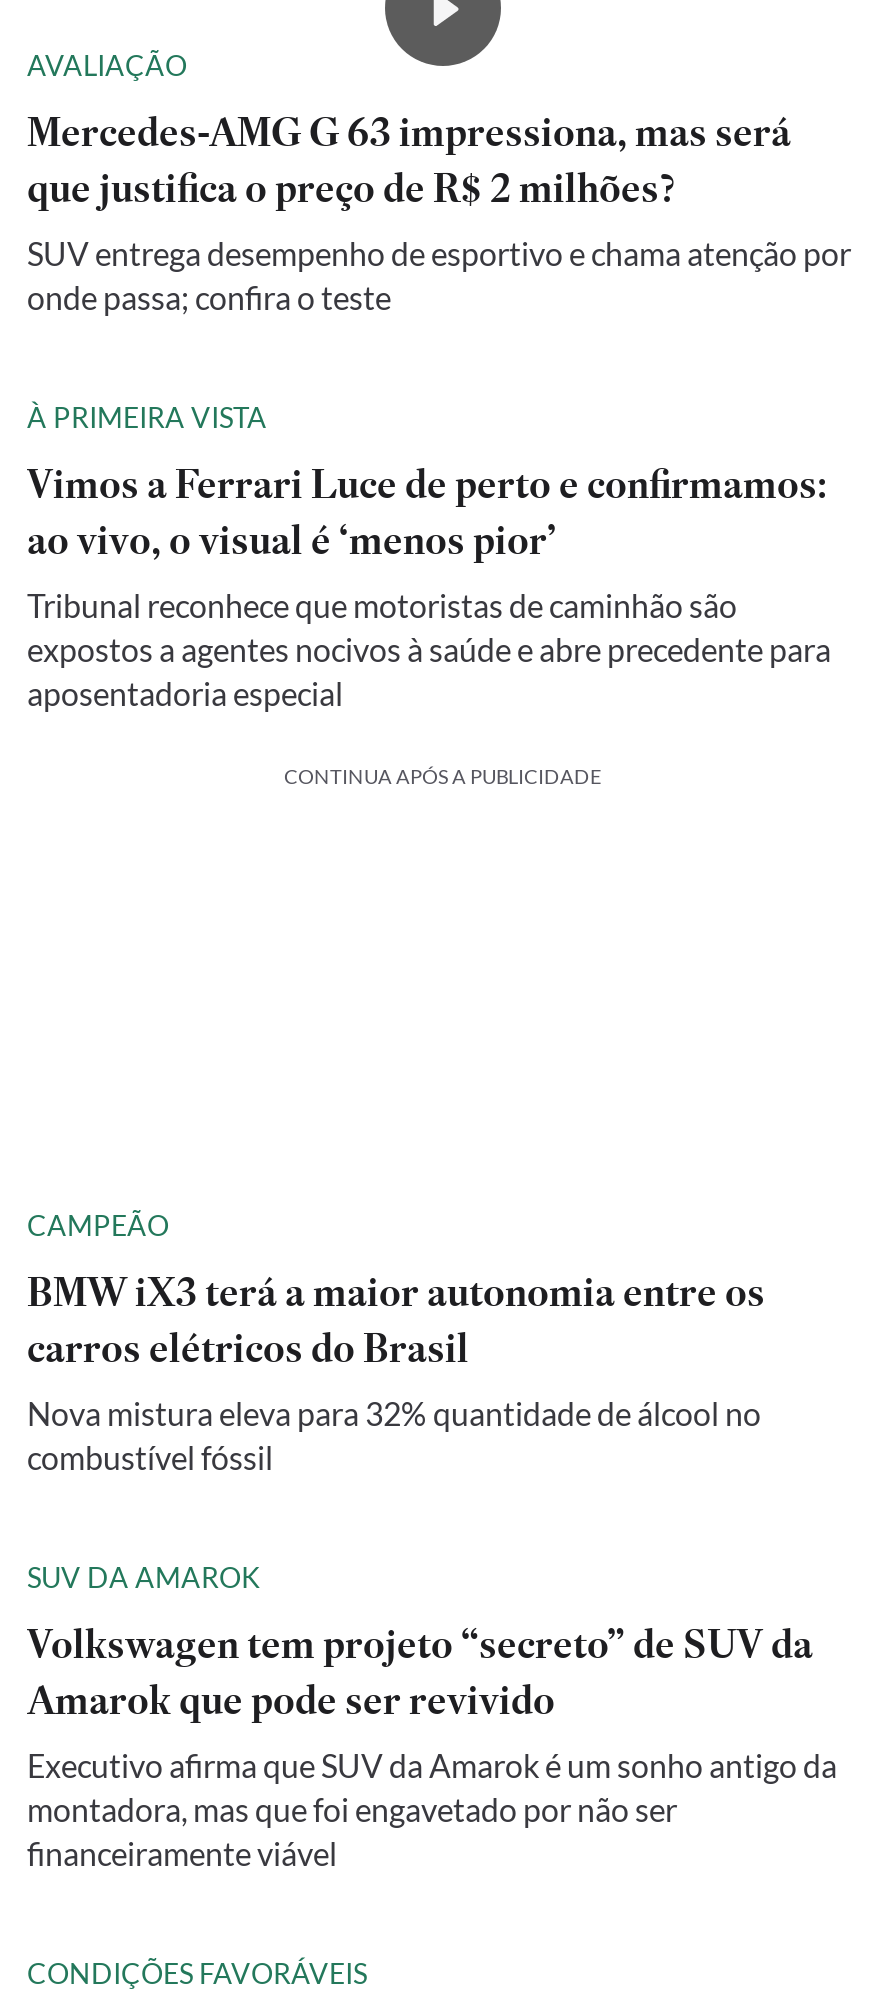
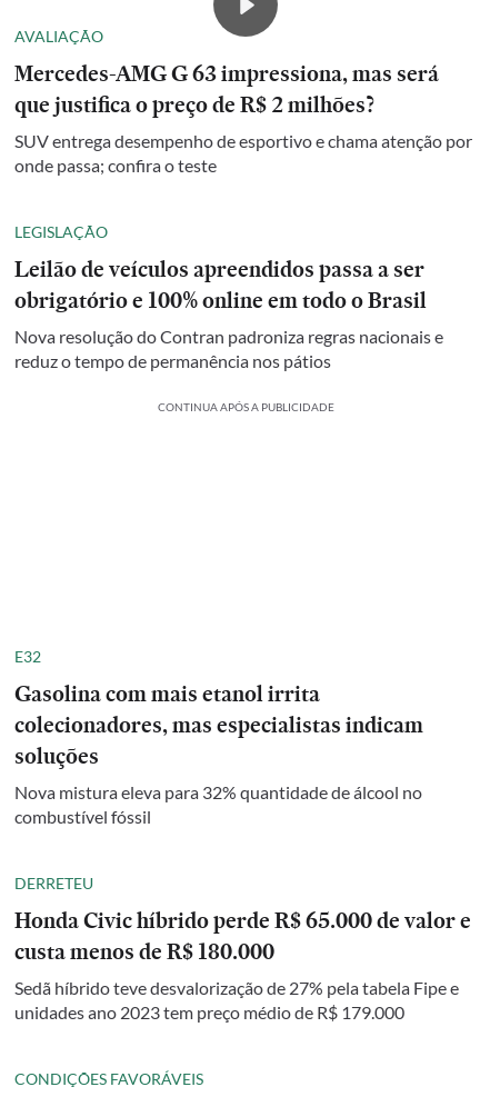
[27,399,831,712] À PRIMEIRA VISTA | Vimos a Ferrari Luce de perto e confirmamos: | ao vivo, o visual é ‘menos pior’ | Tribunal reconhece que motoristas de caminhão são | expostos a agentes nocivos à saúde e abre precedente para | aposentadoria especial -> [14,222,443,371] LEGISLAÇÃO | Leilão de veículos apreendidos passa a ser | obrigatório e 100% online em todo o Brasil | Nova resolução do Contran padroniza regras nacionais e | reduz o tempo de permanência nos pátios
[27,1207,765,1376] CAMPEÃO | BMW iX3 terá a maior autonomia entre os | carros elétricos do Brasil -> [14,646,423,771] E32 | Gasolina com mais etanol irrita | colecionadores, mas especialistas indicam | soluções
[27,1559,837,1872] SUV DA AMAROK | Volkswagen tem projeto “secreto” de SUV da | Amarok que pode ser revivido | Executivo afirma que SUV da Amarok é um sonho antigo da | montadora, mas que foi engavetado por não ser | financeiramente viável -> [14,873,471,1023] DERRETEU | Honda Civic híbrido perde R$ 65.000 de valor e | custa menos de R$ 180.000 | Sedã híbrido teve desvalorização de 27% pela tabela Fipe e | unidades ano 2023 tem preço médio de R$ 179.000

